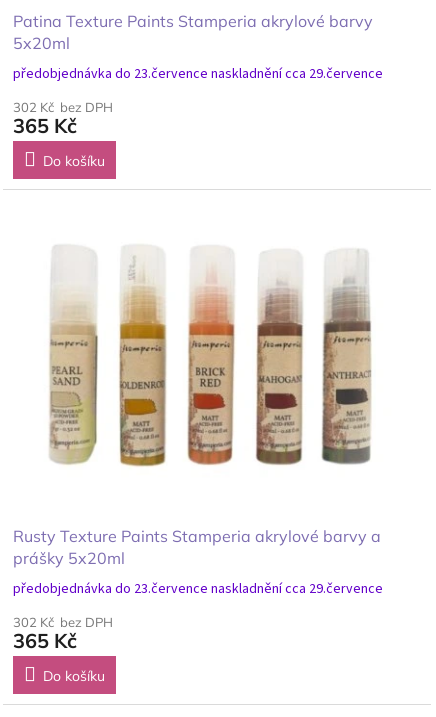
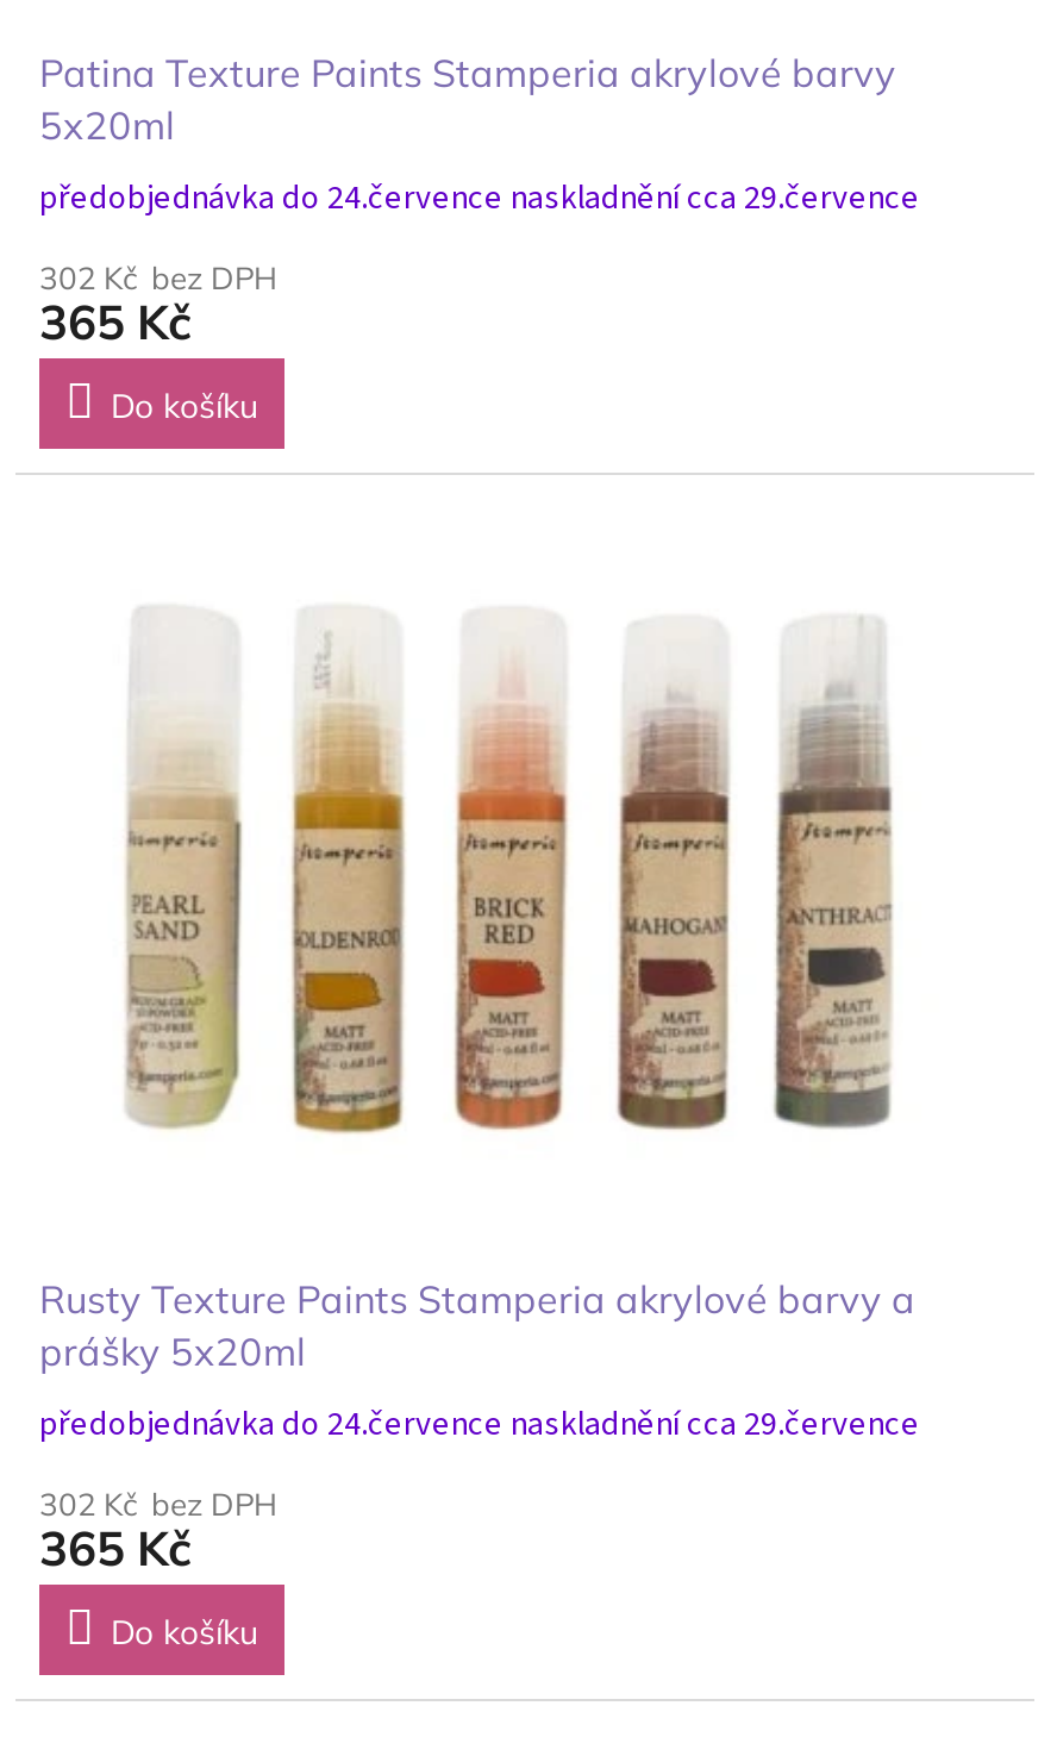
[13,64,383,84] předobjednávka do 23.července naskladnění cca 29.července -> [39,174,920,222] předobjednávka do 24.července naskladnění cca 29.července
[13,579,383,599] předobjednávka do 23.července naskladnění cca 29.července -> [39,1402,920,1450] předobjednávka do 24.července naskladnění cca 29.července

